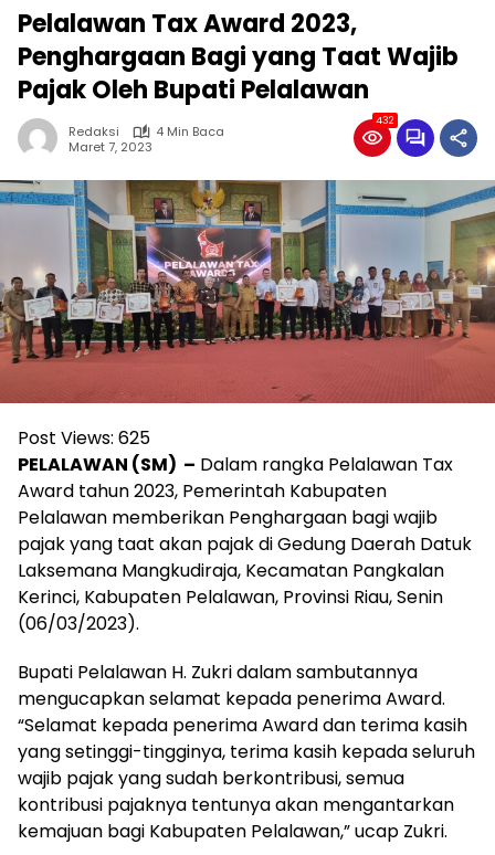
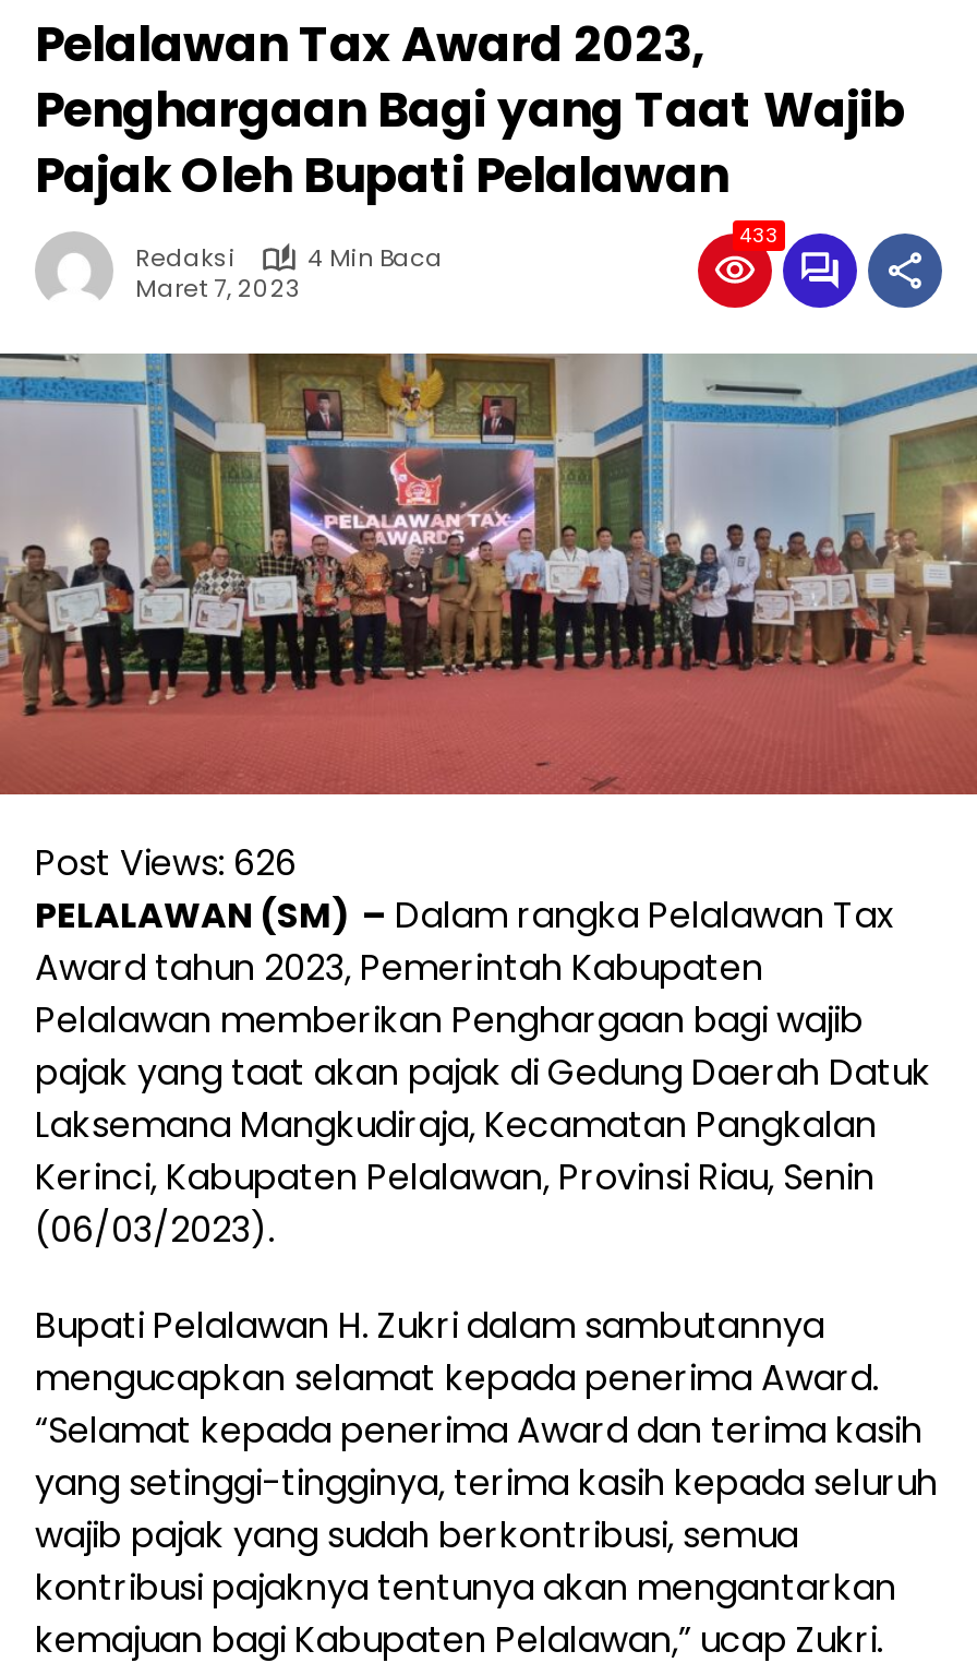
[376,114,394,127] 432 -> [739,223,779,249] 433
[18,425,150,450] Post Views: 625 -> [35,838,297,888] Post Views: 626

